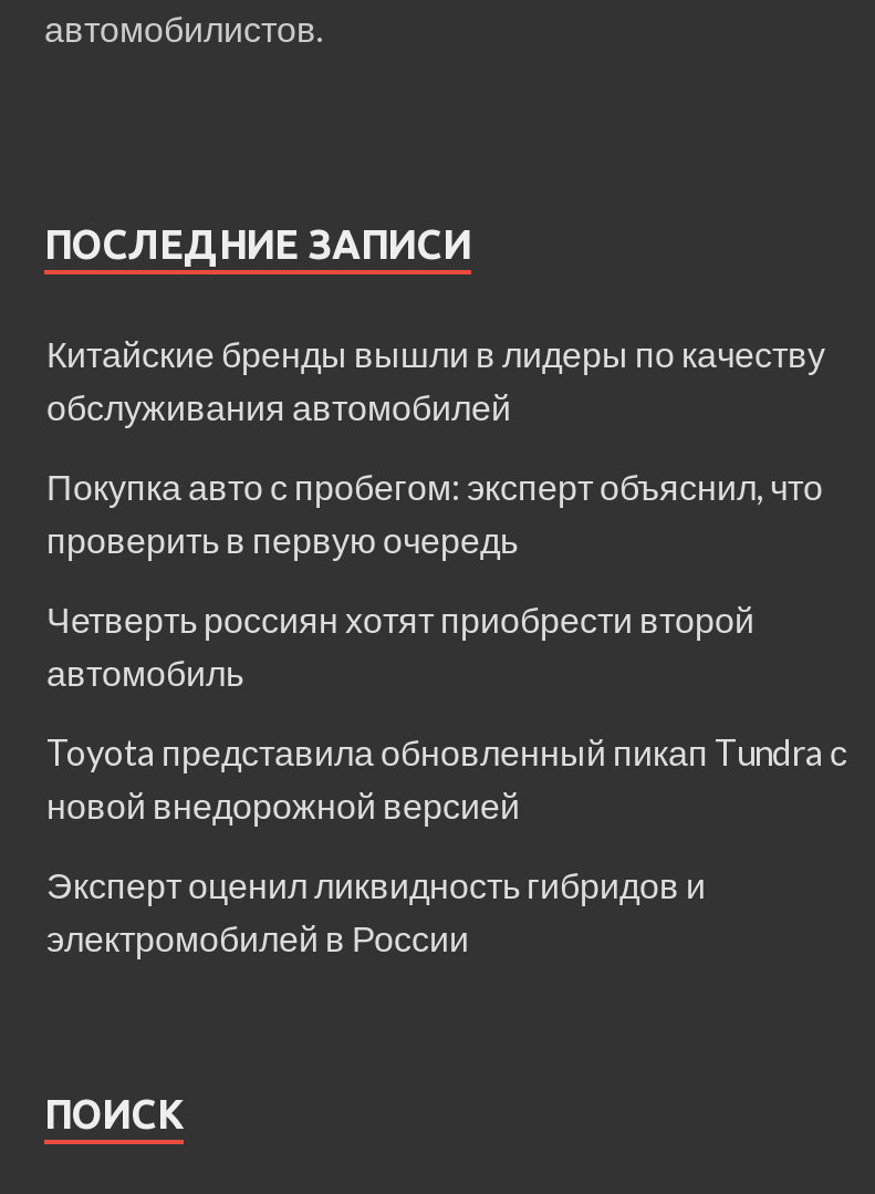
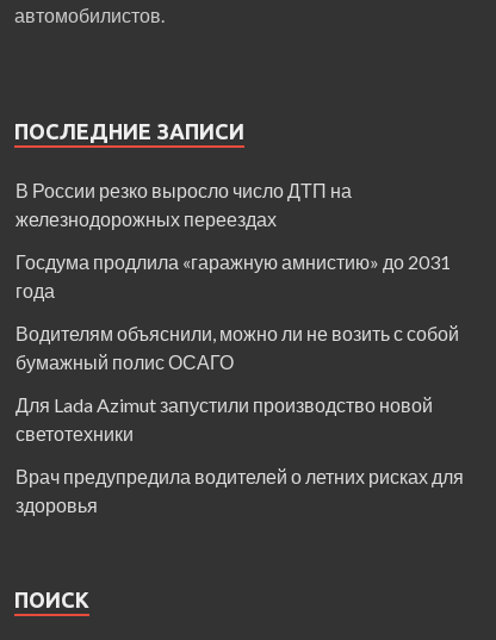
[46,332,825,428] Китайские бренды вышли в лидеры по качеству | обслуживания автомобилей -> [15,179,352,230] В России резко выросло число ДТП на | железнодорожных переездах
[46,465,823,560] Покупка авто с пробегом: эксперт объяснил, что | проверить в первую очередь -> [15,251,451,302] Госдума продлила «гаражную амнистию» до 2031 | года
[46,598,754,693] Четверть россиян хотят приобрести второй | автомобиль -> [15,322,459,373] Водителям объяснили, можно ли не возить с собой | бумажный полис ОСАГО
[46,731,847,826] Toyota представила обновленный пикап Tundra с | новой внедорожной версией -> [15,394,433,445] Для Lada Azimut запустили производство новой | светотехники
[46,864,706,959] Эксперт оценил ликвидность гибридов и | электромобилей в России -> [15,465,464,516] Врач предупредила водителей о летних рисках для | здоровья

